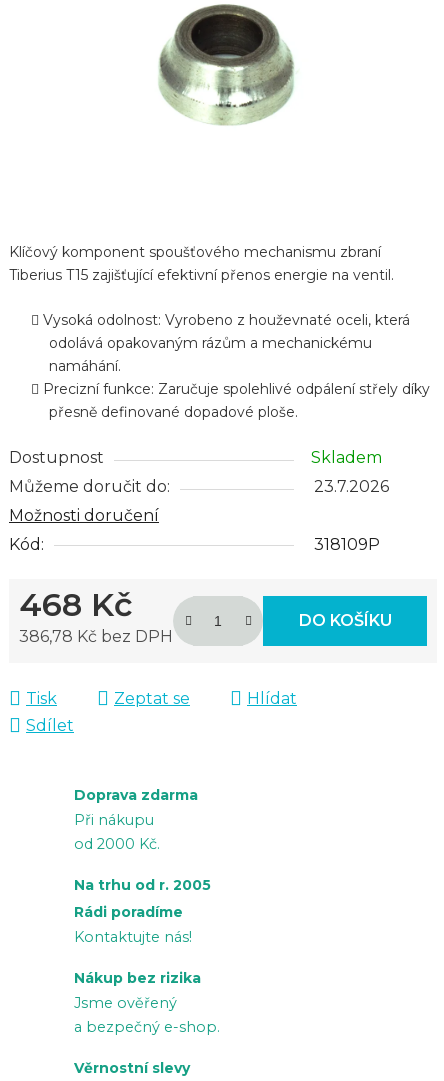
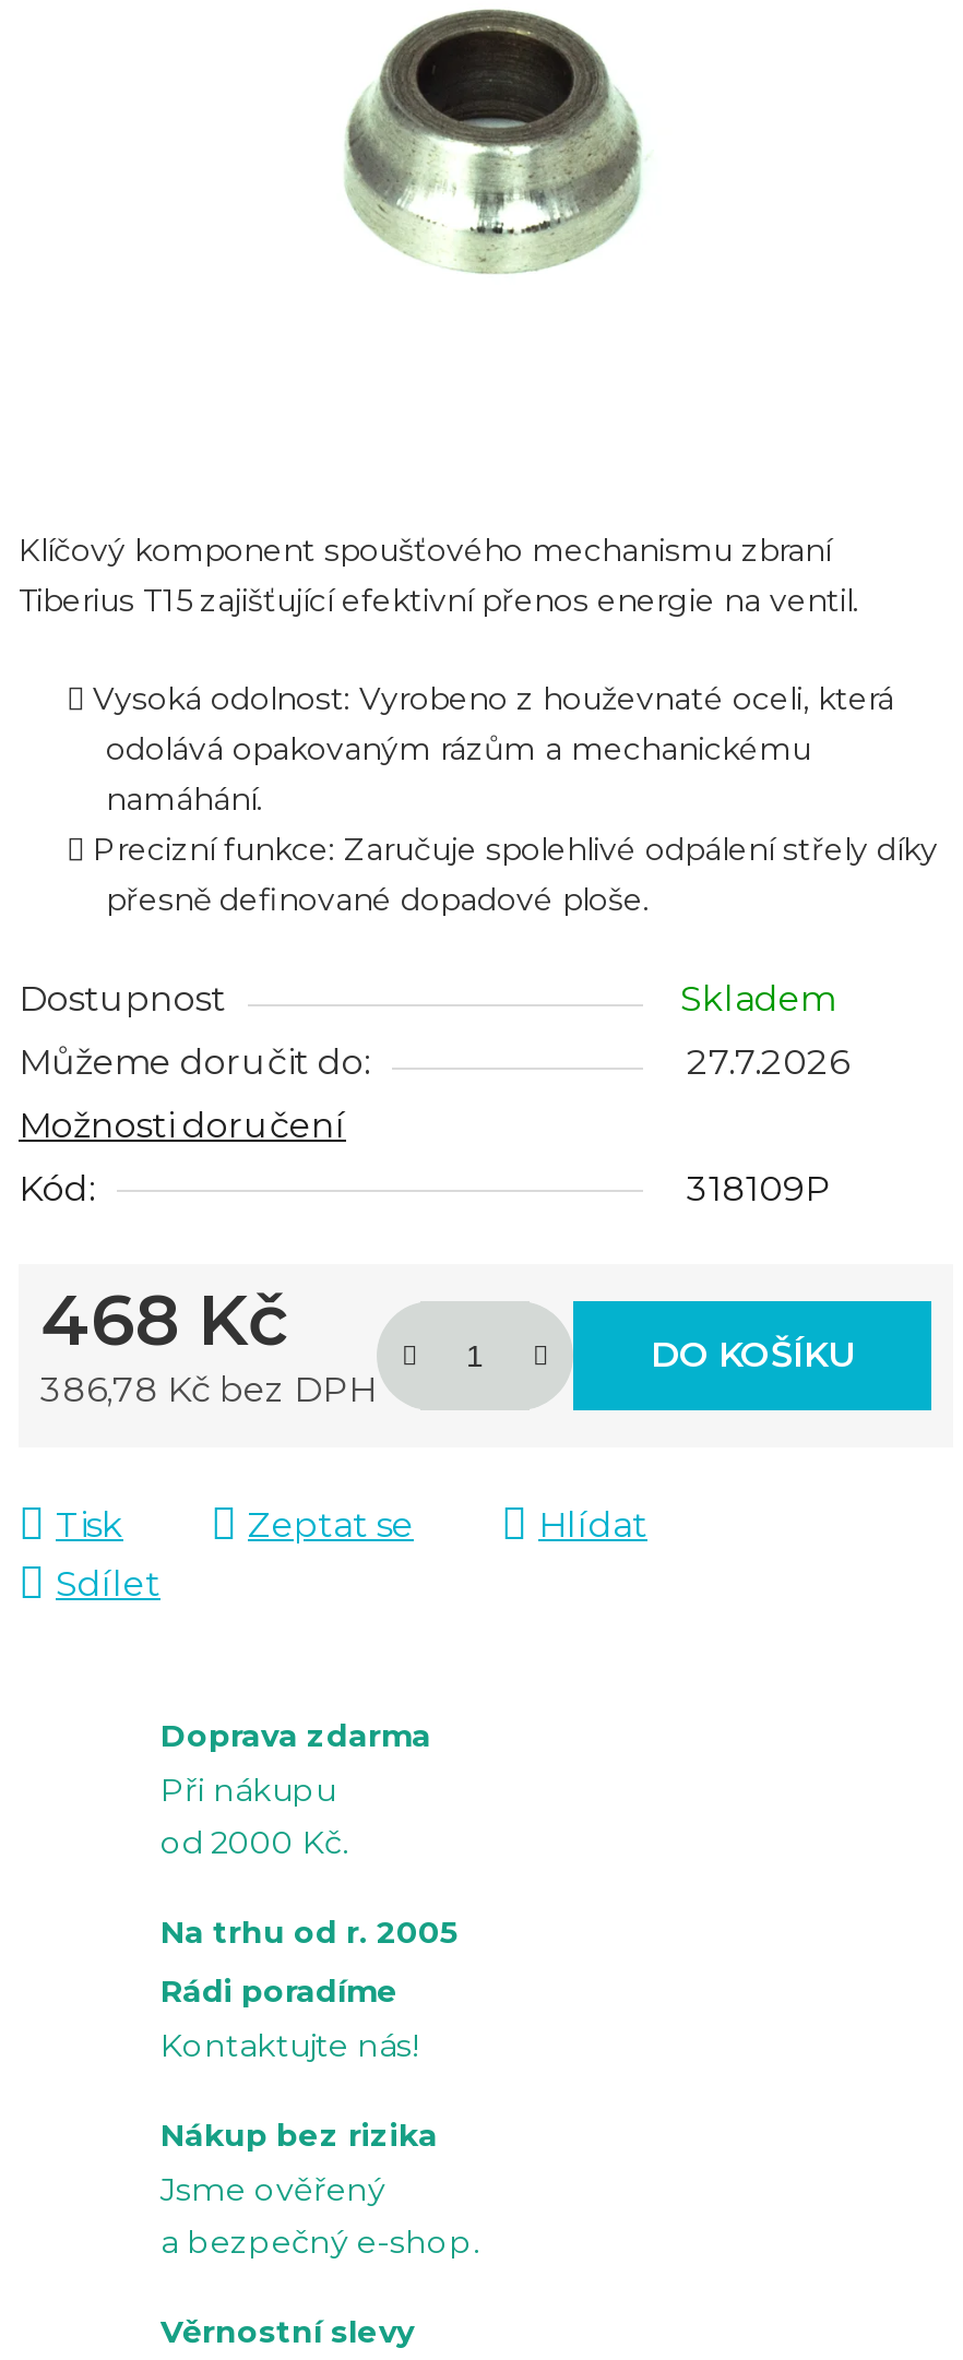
[314,477,389,496] 23.7.2026 -> [687,1041,848,1082] 27.7.2026

